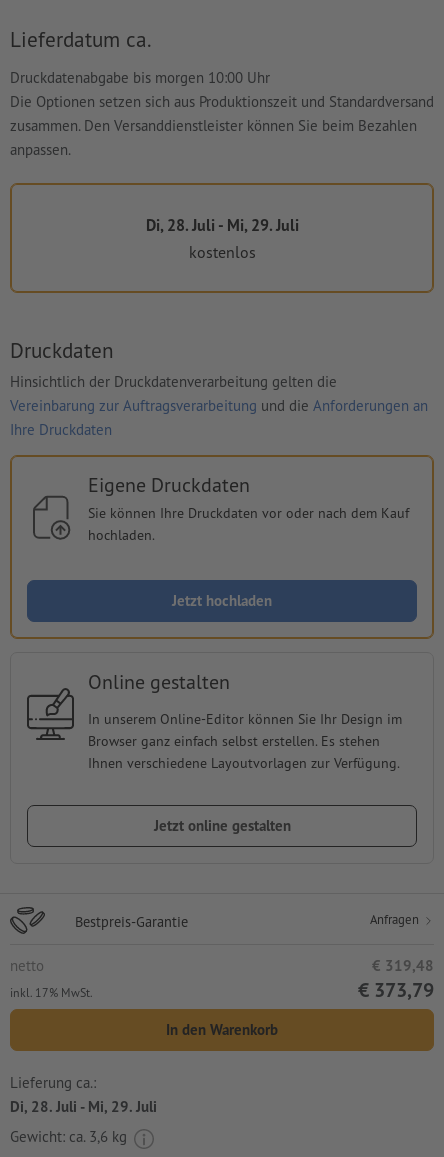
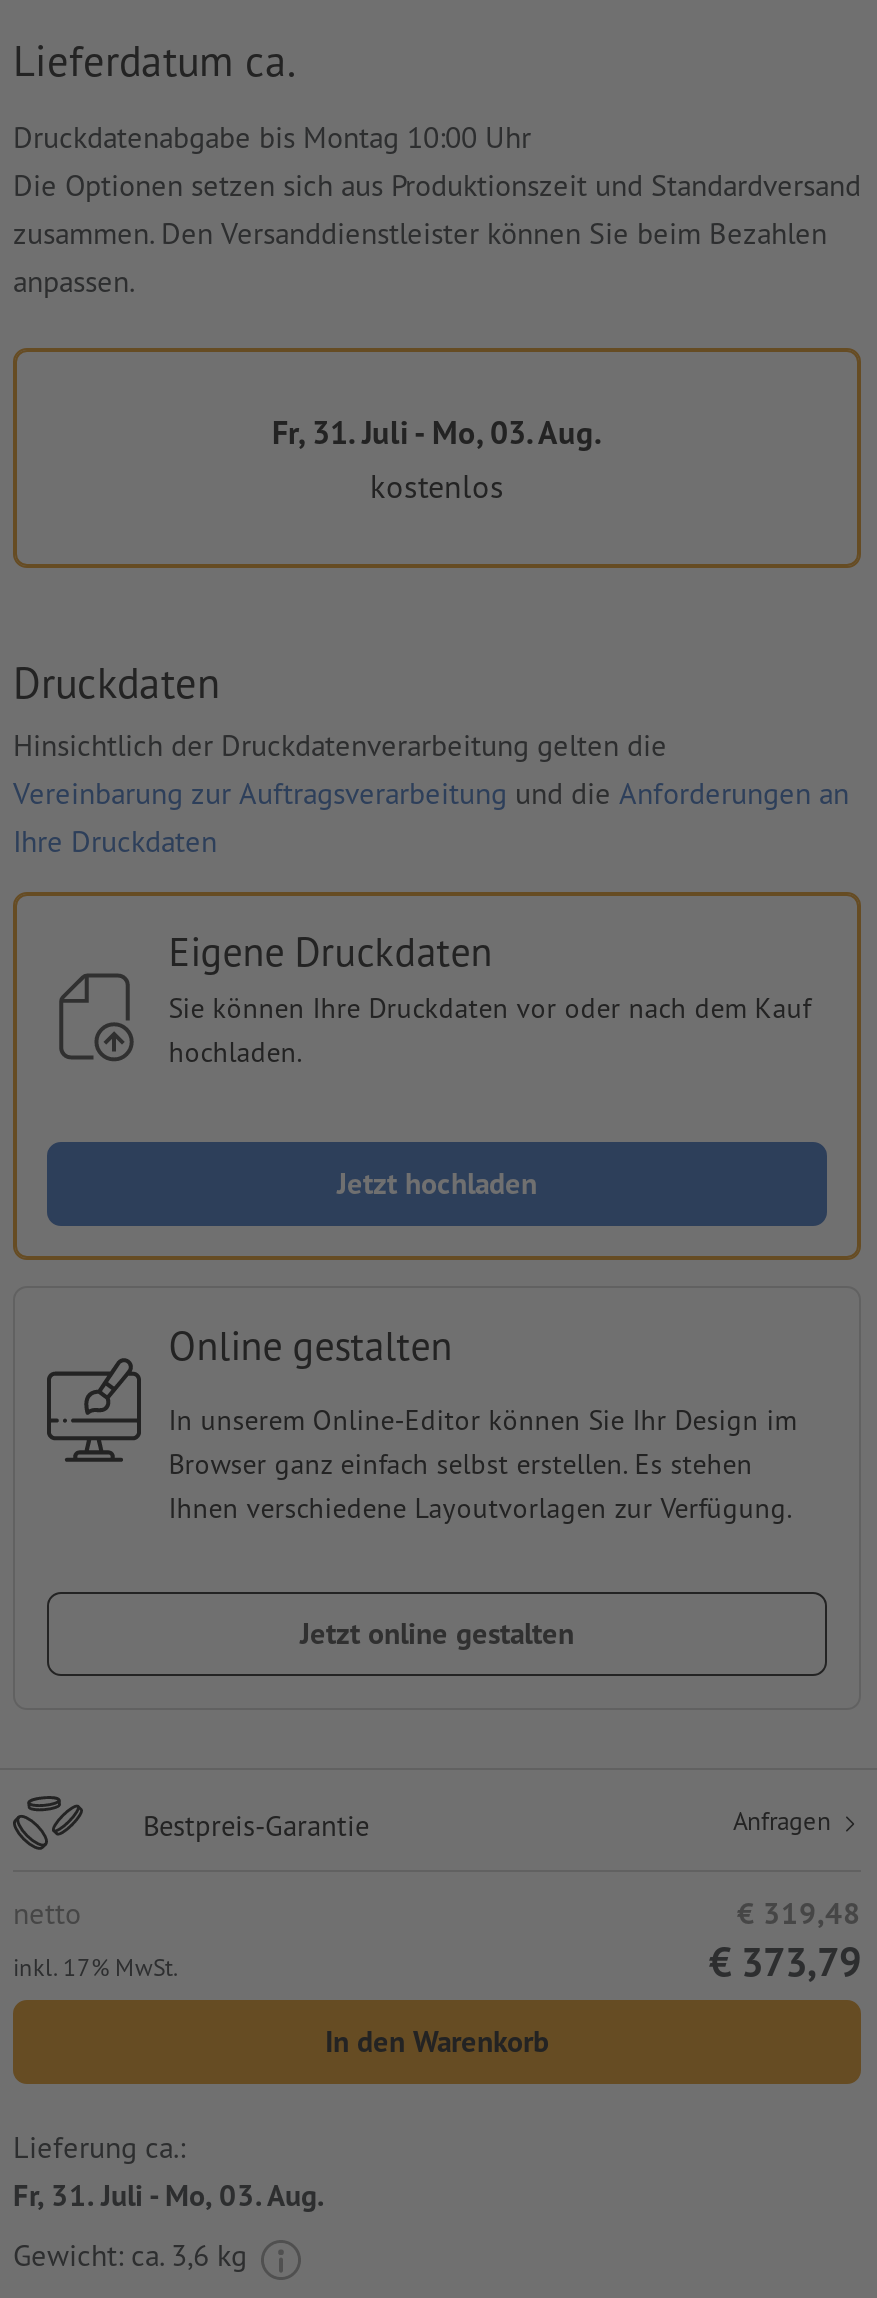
[10,68,270,87] Druckdatenabgabe bis morgen 10:00 Uhr -> [13,119,531,157] Druckdatenabgabe bis Montag 10:00 Uhr
[145,215,298,235] Di, 28. Juli - Mi, 29. Juli -> [272,413,602,453] Fr, 31. Juli - Mo, 03. Aug.
[10,1097,157,1116] Di, 28. Juli - Mi, 29. Juli -> [13,2176,325,2214] Fr, 31. Juli - Mo, 03. Aug.

